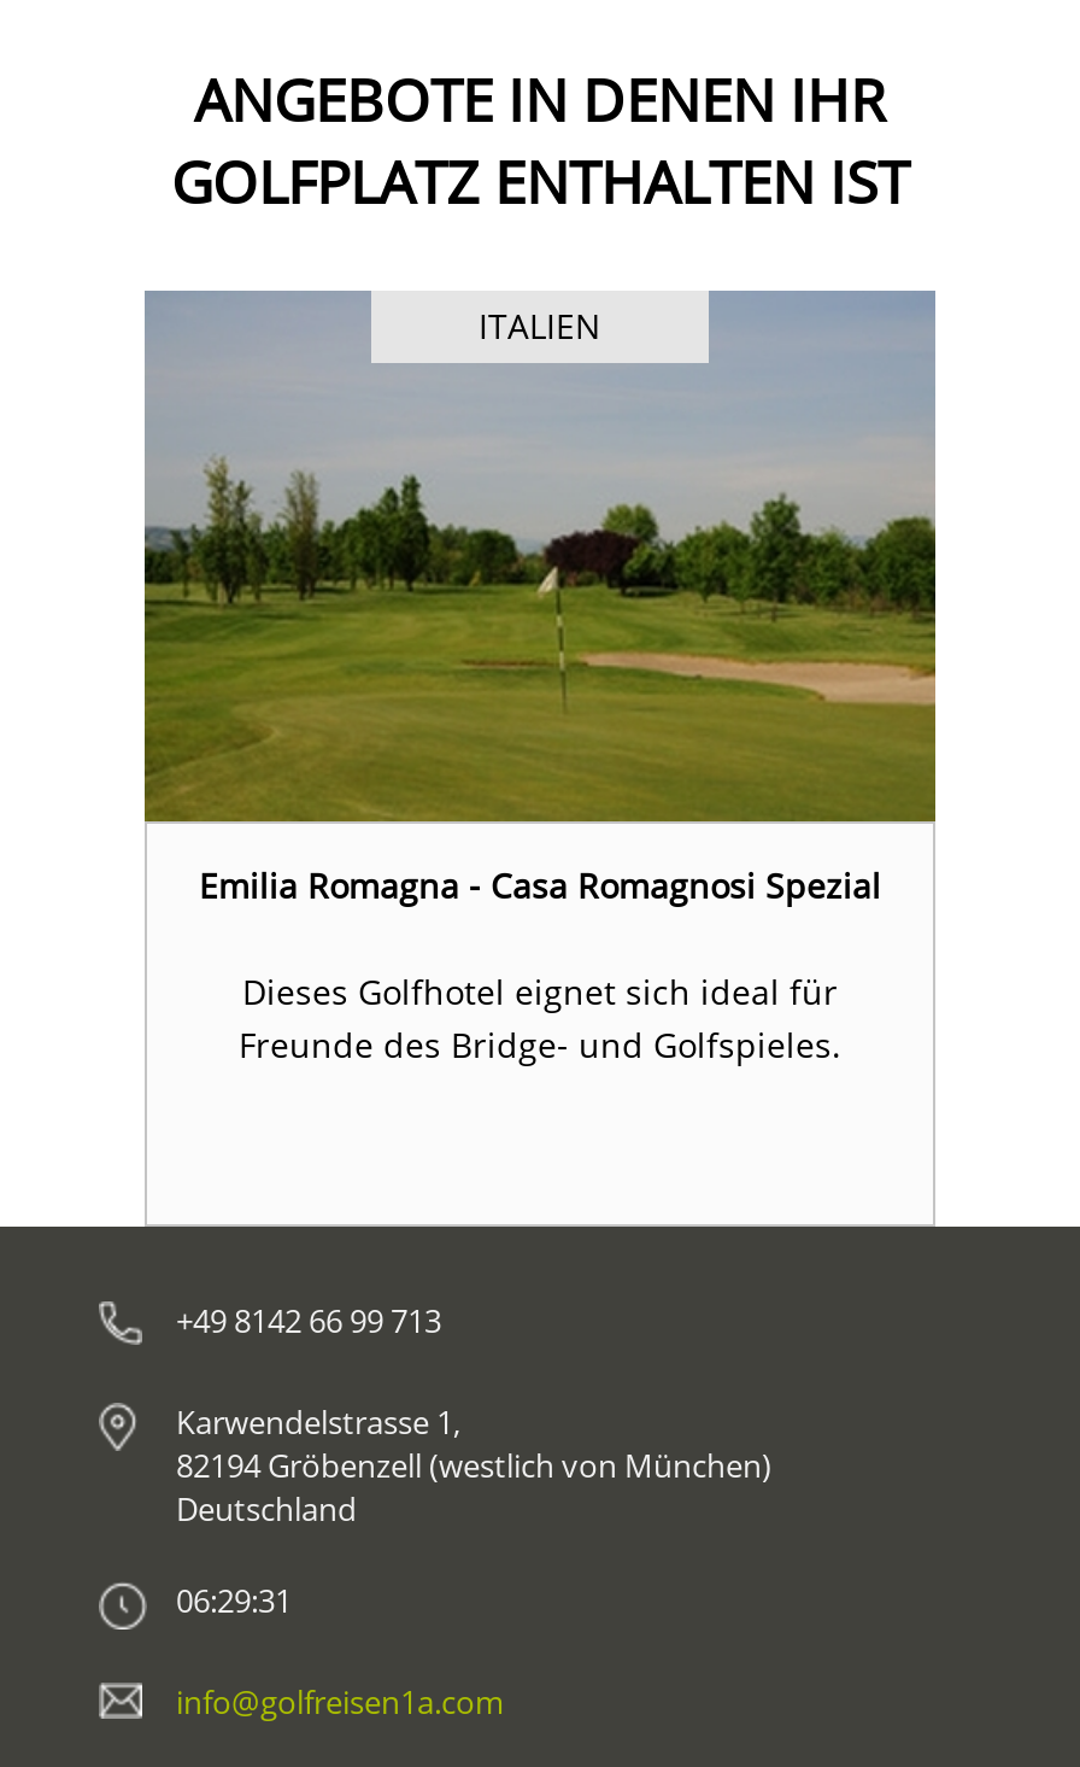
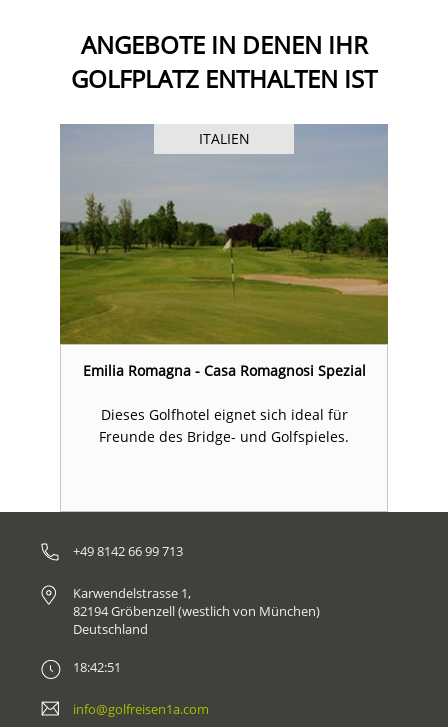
[176,1579,292,1623] 06:29:31 -> [73,658,121,676] 18:42:51

